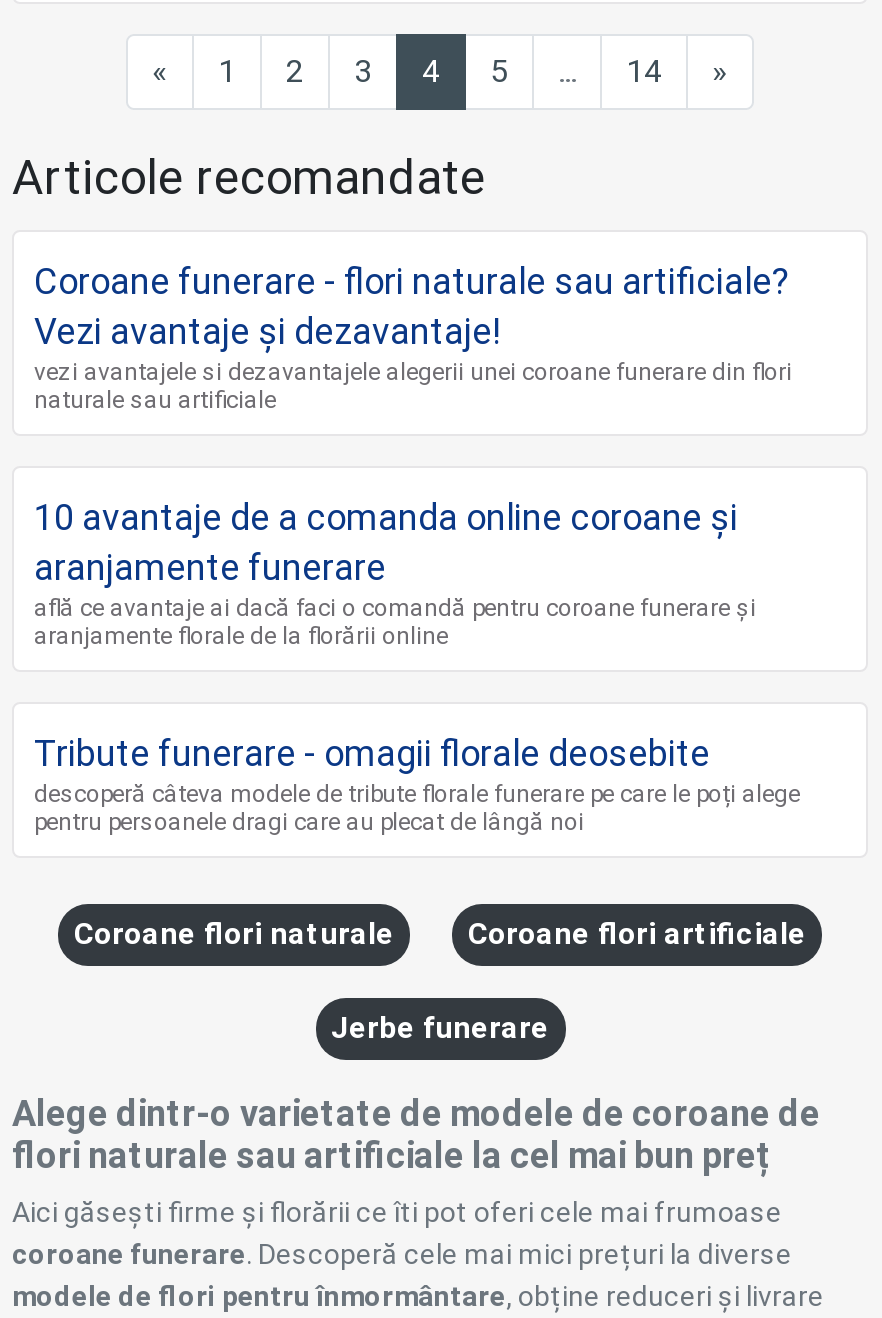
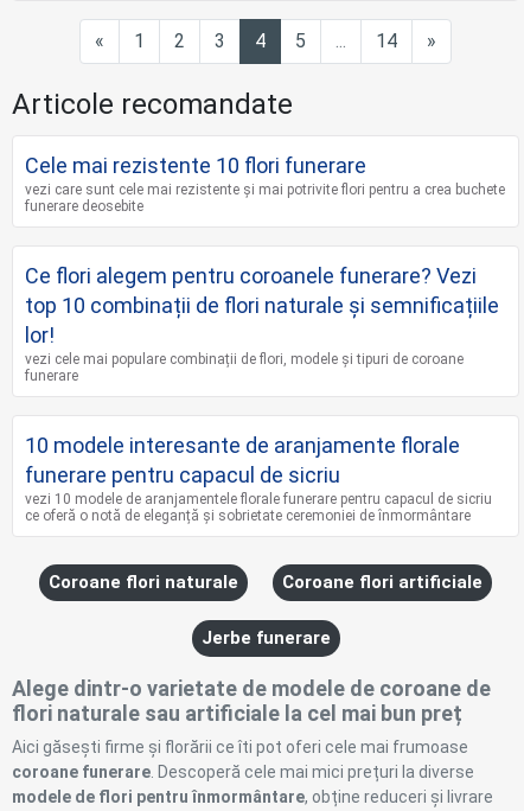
[34,259,792,413] Coroane funerare - flori naturale sau artificiale? | Vezi avantaje și dezavantaje! | vezi avantajele si dezavantajele alegerii unei coroane funerare din flori | naturale sau artificiale -> [25,153,505,215] Cele mai rezistente 10 flori funerare | vezi care sunt cele mai rezistente și mai potrivite flori pentru a crea buchete | funerare deosebite
[34,495,756,649] 10 avantaje de a comanda online coroane şi | aranjamente funerare | află ce avantaje ai dacă faci o comandă pentru coroane funerare și | aranjamente florale de la florării online -> [25,264,499,385] Ce flori alegem pentru coroanele funerare? Vezi | top 10 combinații de flori naturale și semnificațiile | lor! | vezi cele mai populare combinații de flori, modele și tipuri de coroane | funerare
[34,731,800,835] Tribute funerare - omagii florale deosebite | descoperă câteva modele de tribute florale funerare pe care le poți alege | pentru persoanele dragi care au plecat de lângă noi -> [25,433,492,525] 10 modele interesante de aranjamente florale | funerare pentru capacul de sicriu | vezi 10 modele de aranjamentele florale funerare pentru capacul de sicriu | ce oferă o notă de eleganță și sobrietate ceremoniei de înmormântare

